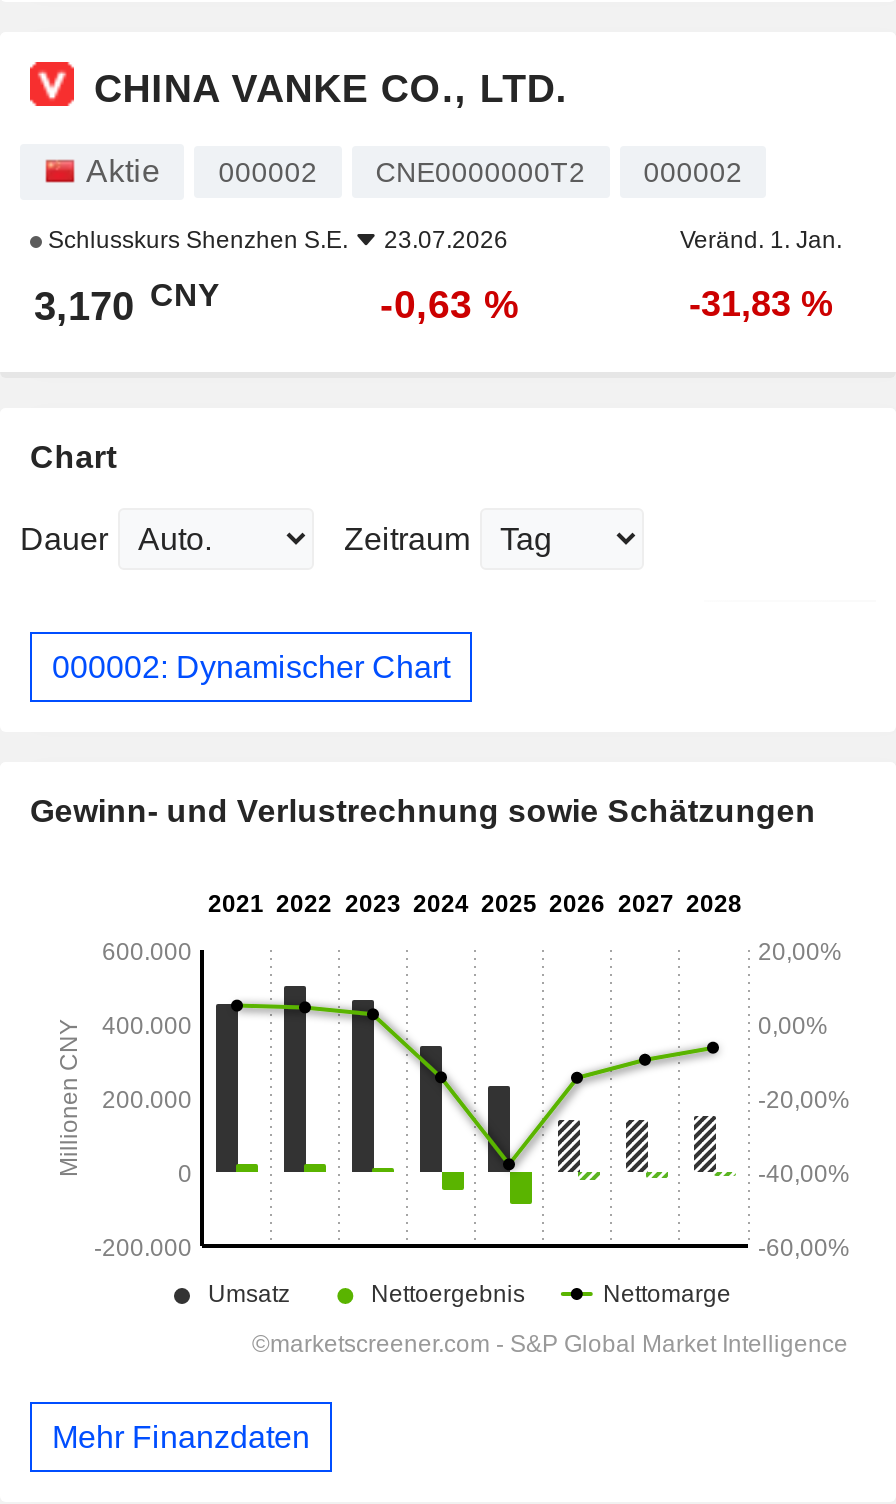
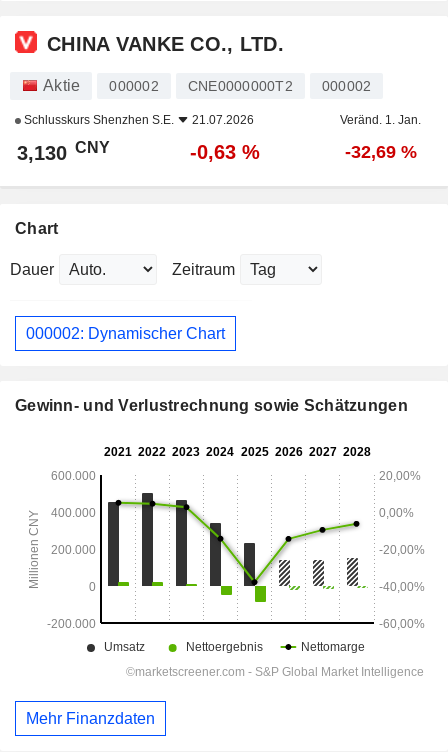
[42,226,508,254] Schlusskurs Shenzhen S.E. 23.07.2026 -> [21,113,254,127] Schlusskurs Shenzhen S.E. 21.07.2026
[34,277,220,328] 3,170 CNY -> [17,138,110,164] 3,130 CNY
[689,284,833,324] -31,83 % -> [344,142,416,162] -32,69 %

